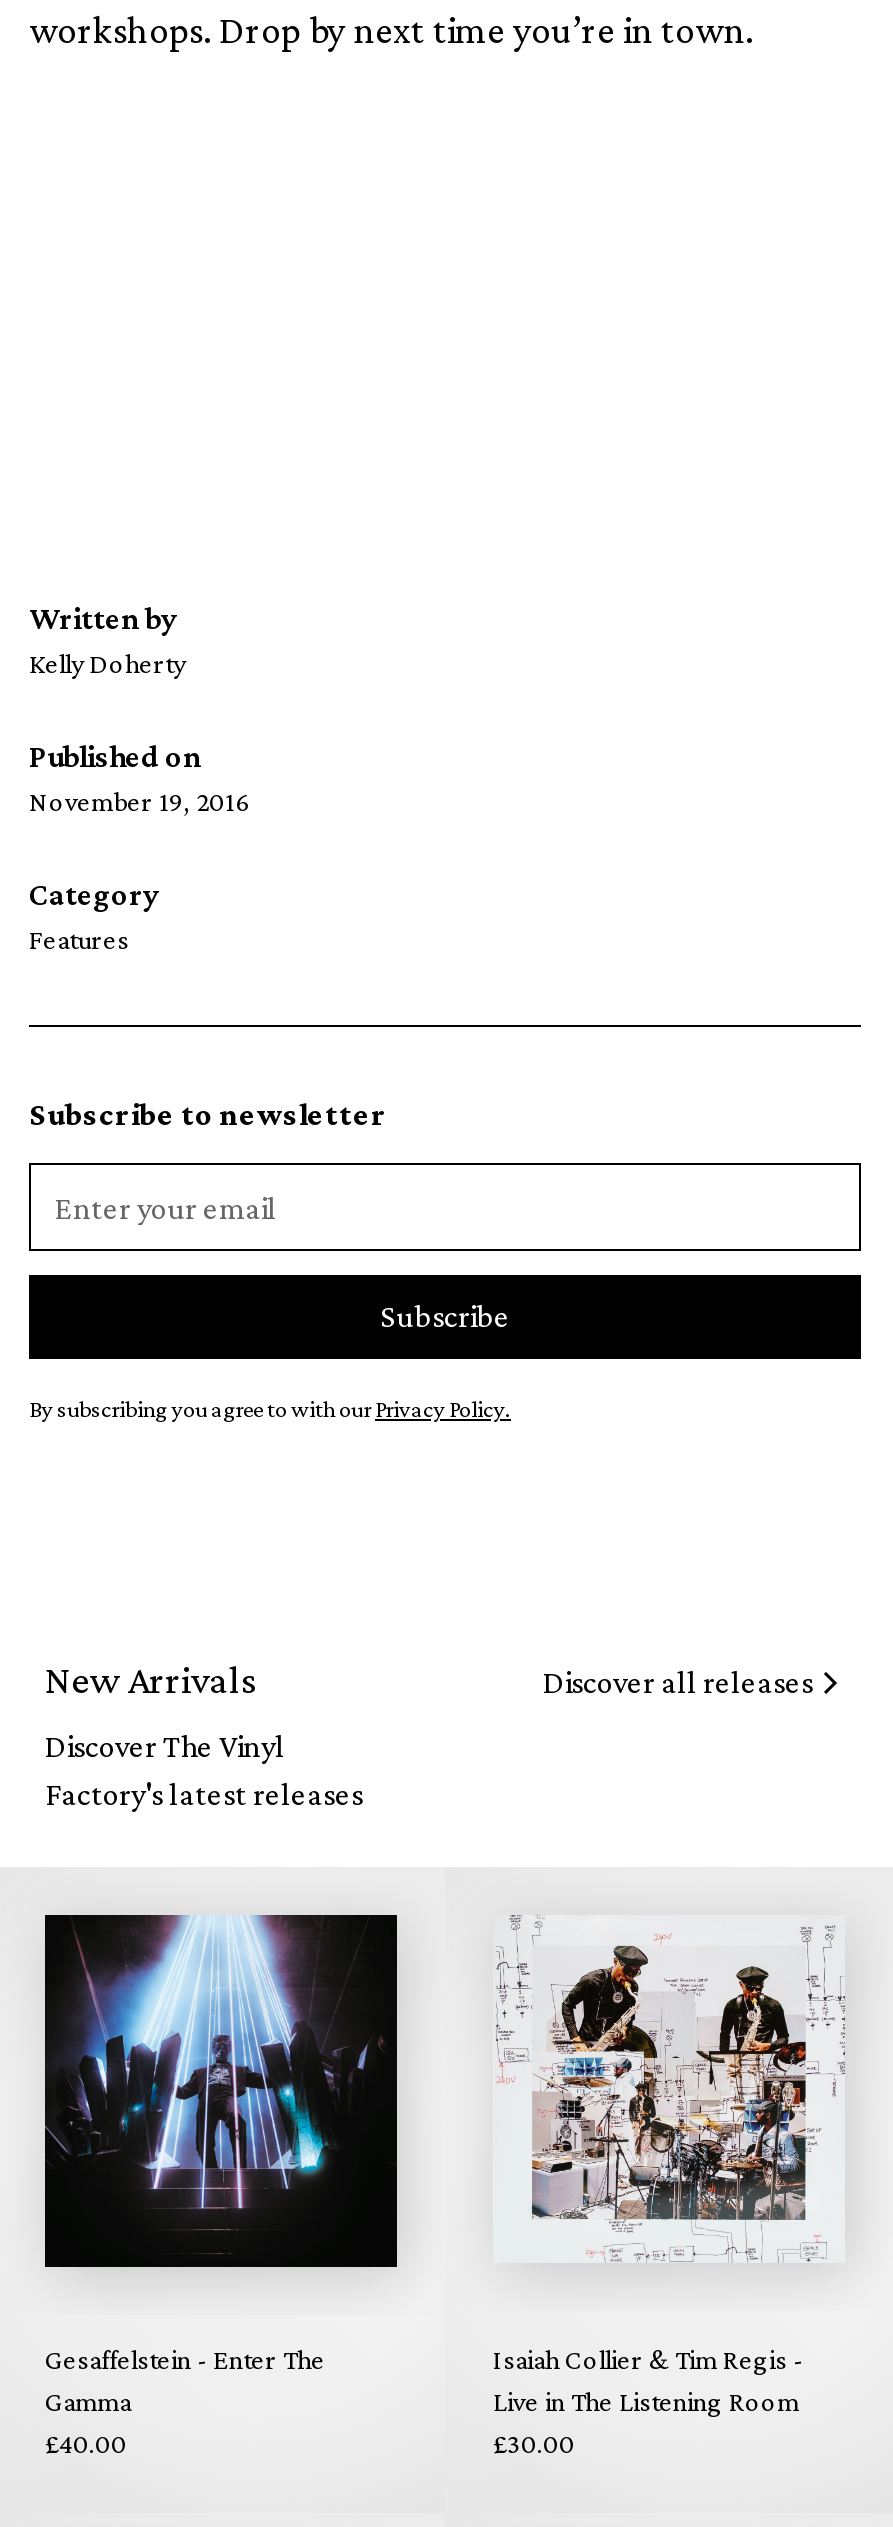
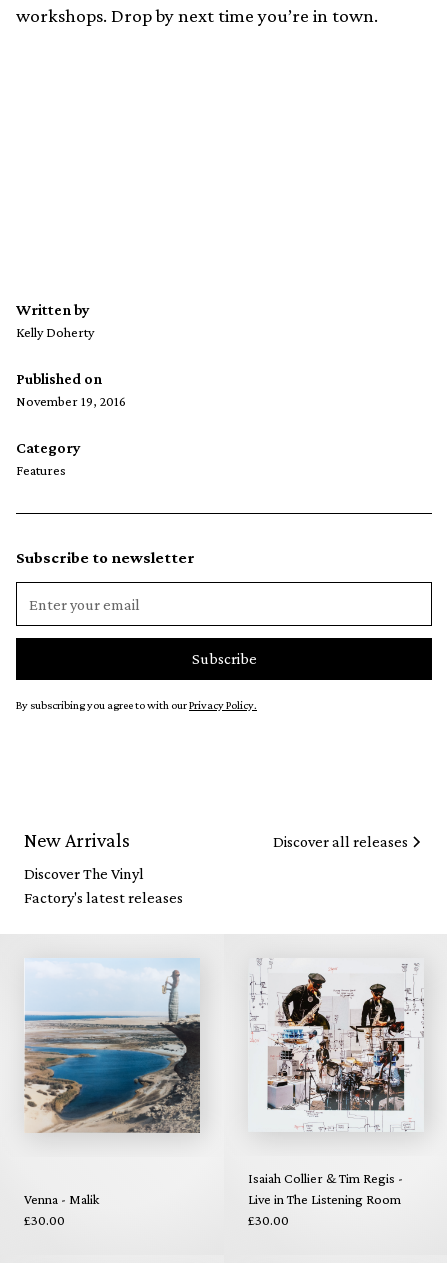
[43,1913,399,2269] [image] -> [24,958,200,1133] [image]
[45,2344,325,2460] Gesaffelstein - Enter The | Gamma | £40.00 -> [24,1191,99,1228] Venna - Malik | £30.00

